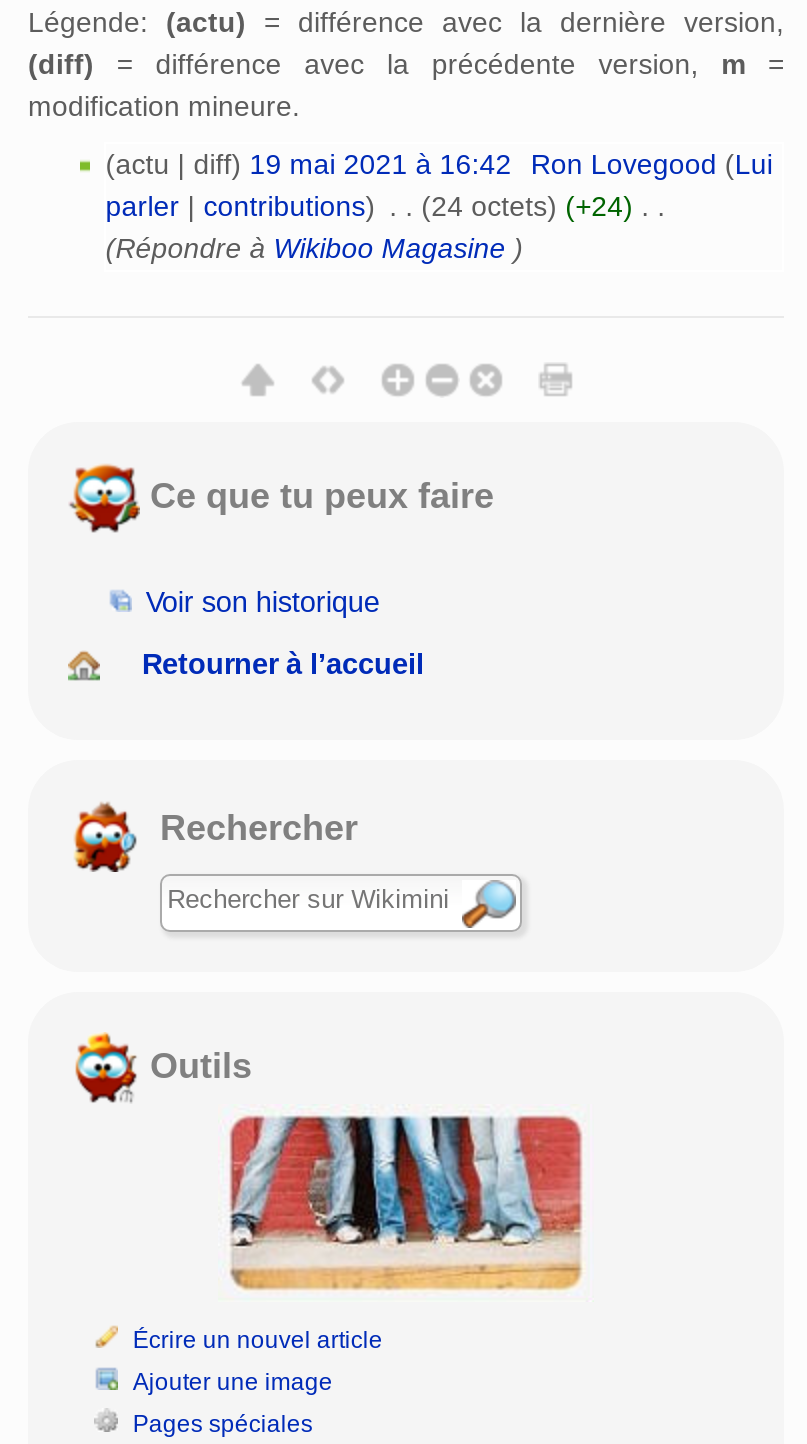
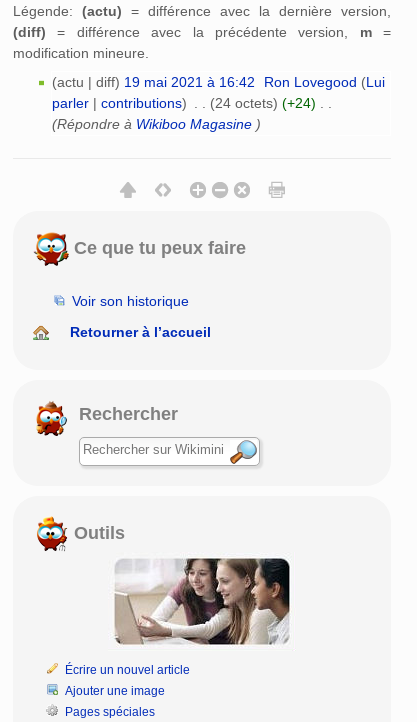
[228,1114,584,1292] [image] -> [114,557,291,646] [image]

